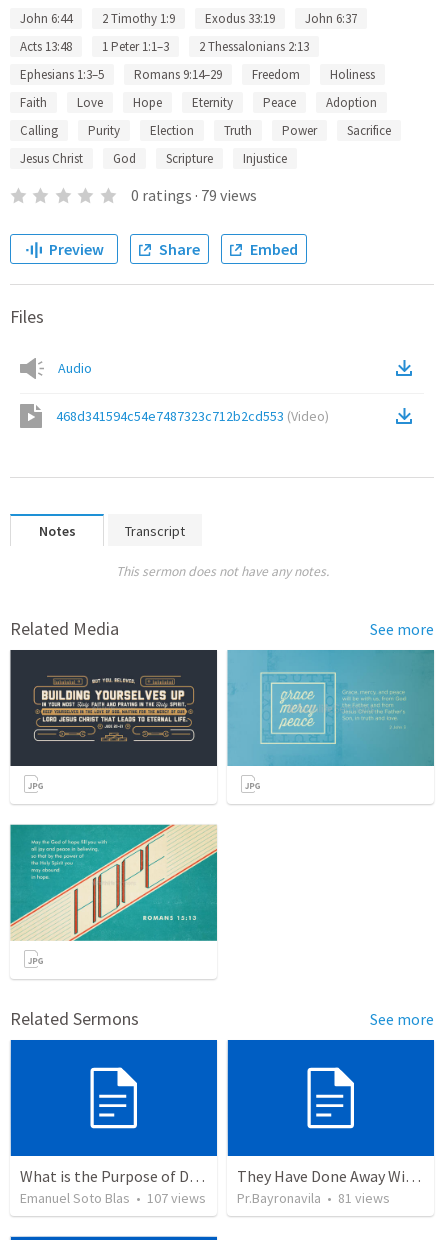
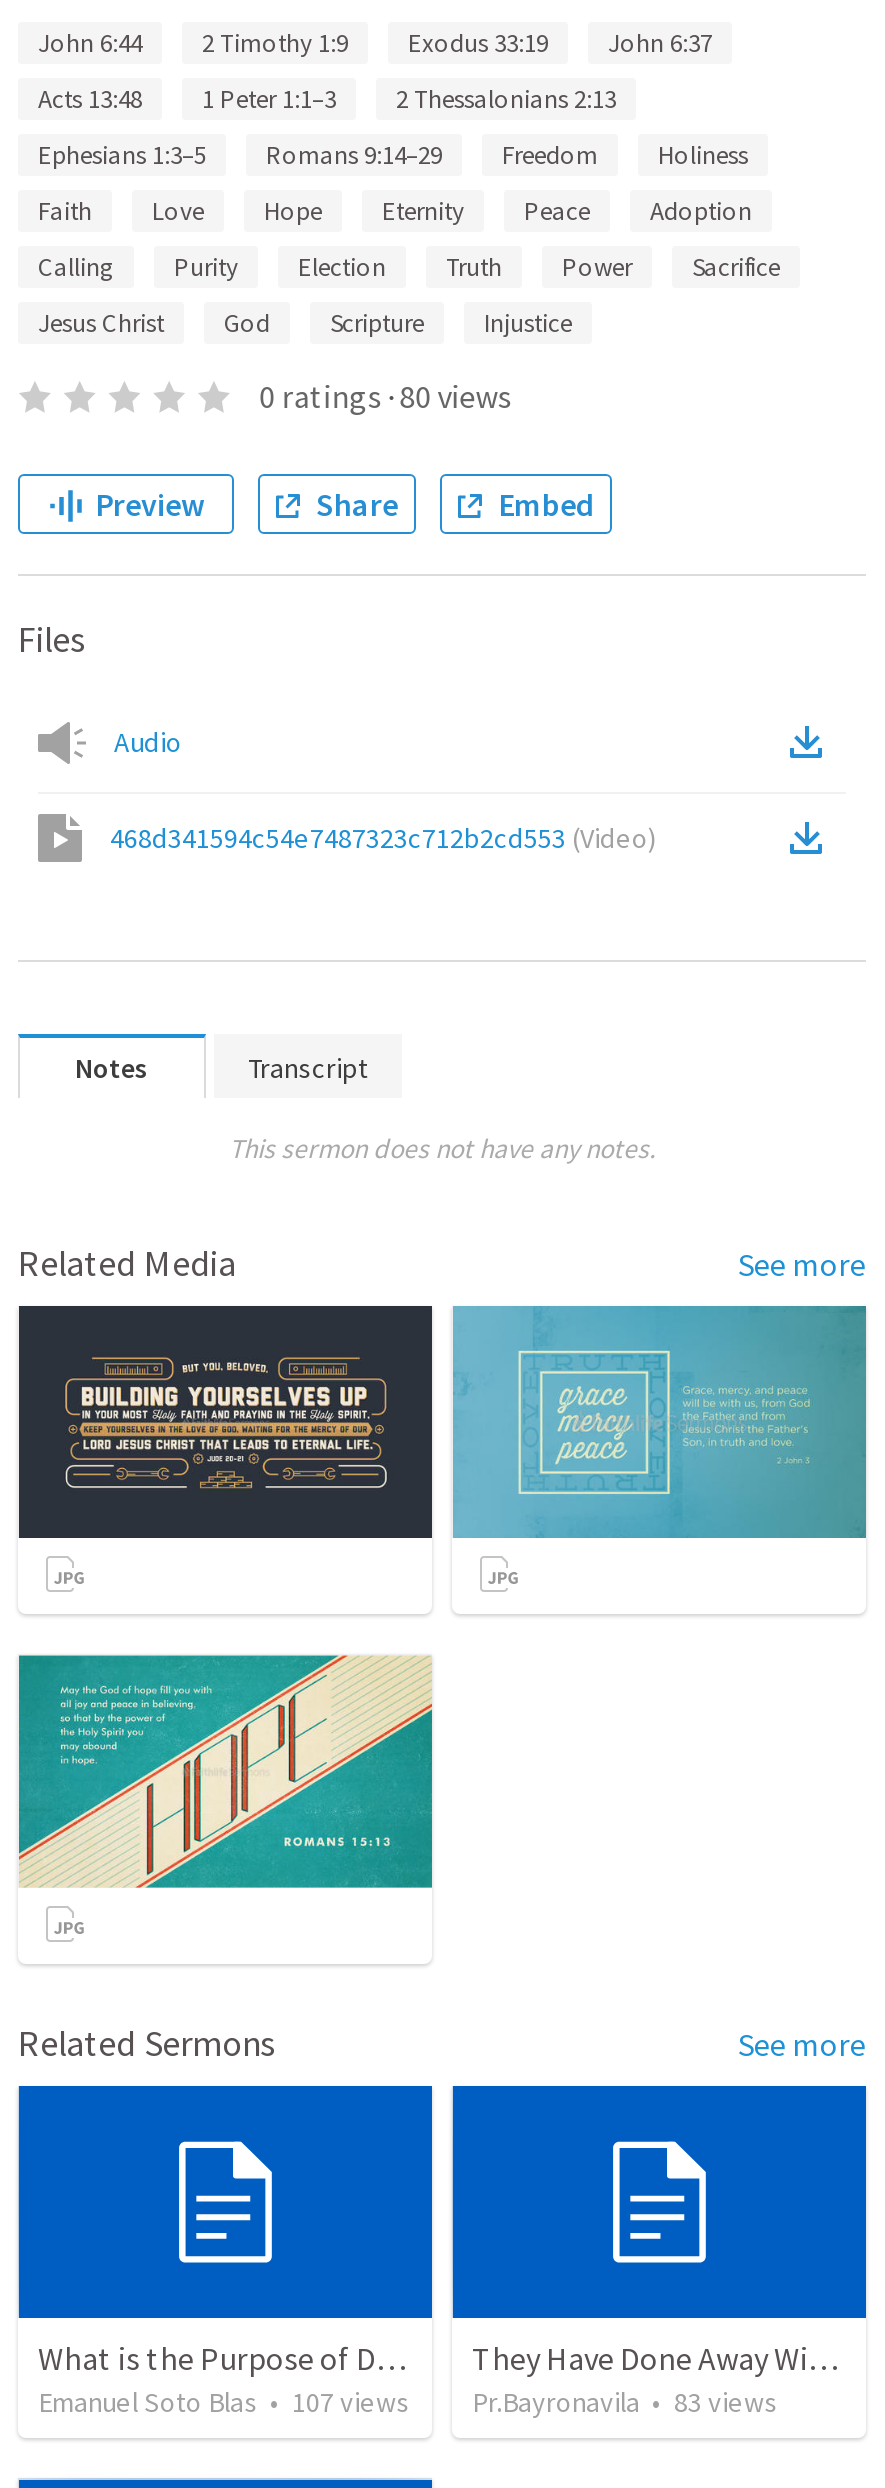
[131,185,257,205] 0 ratings · 79 views -> [259,376,511,416] 0 ratings · 80 views
[237,1189,390,1207] Pr.Bayronavila • 81 views -> [472,2385,778,2421] Pr.Bayronavila • 83 views

